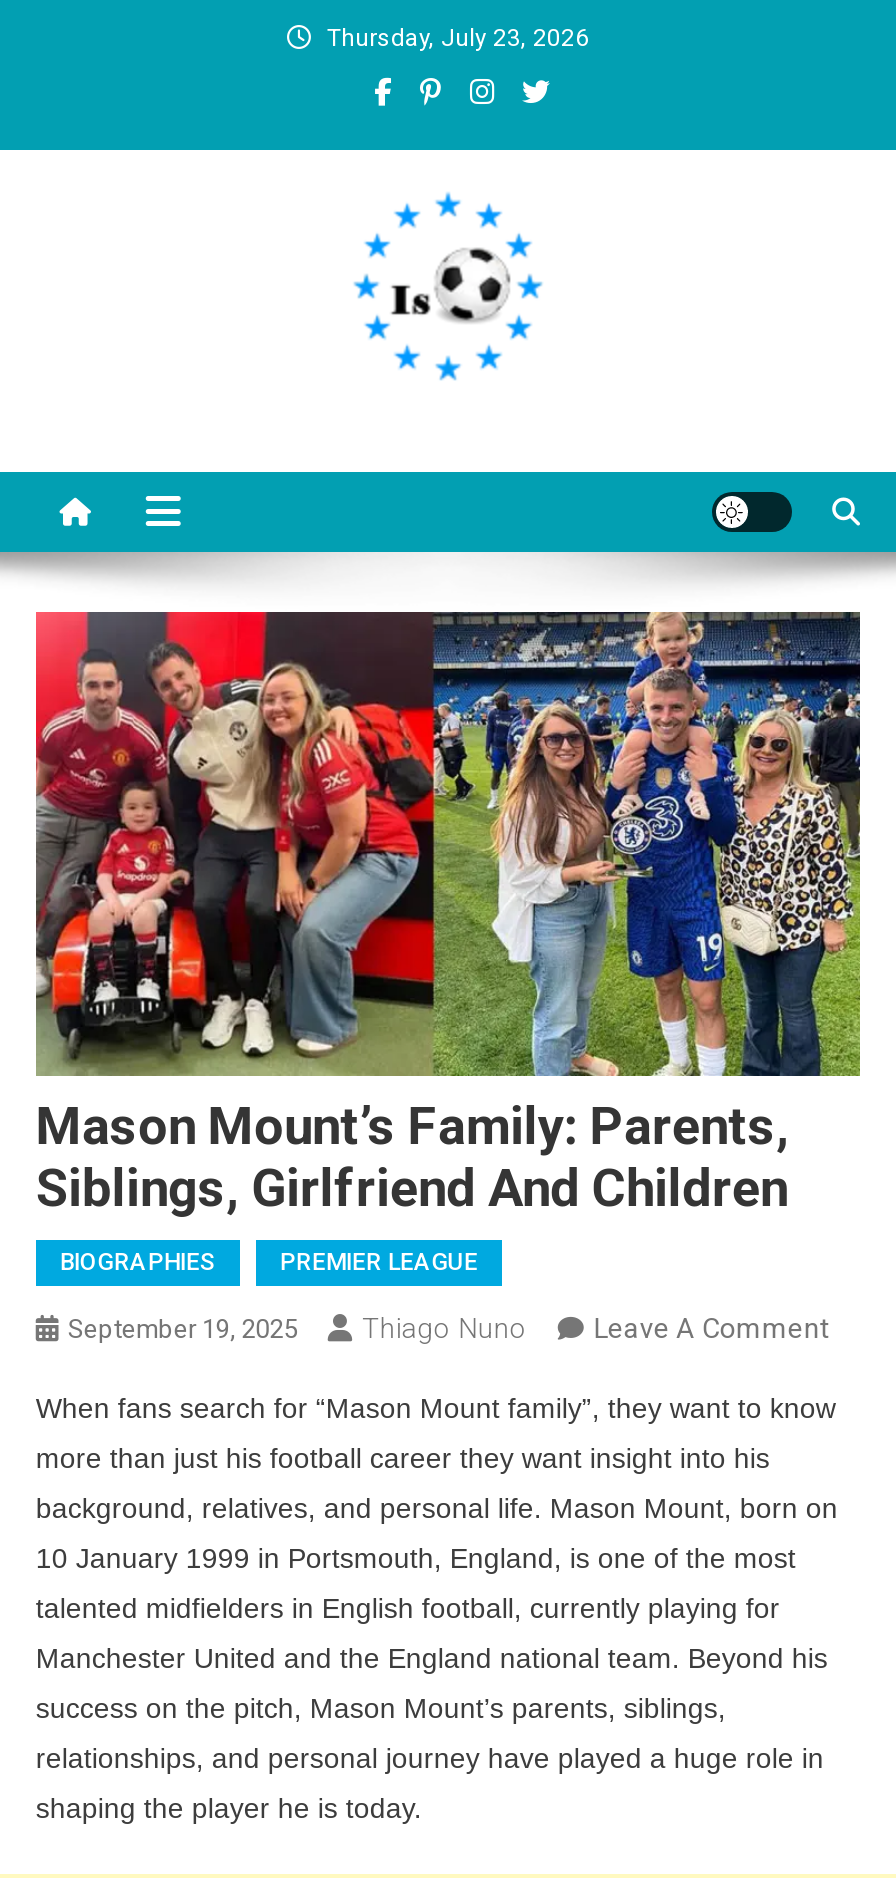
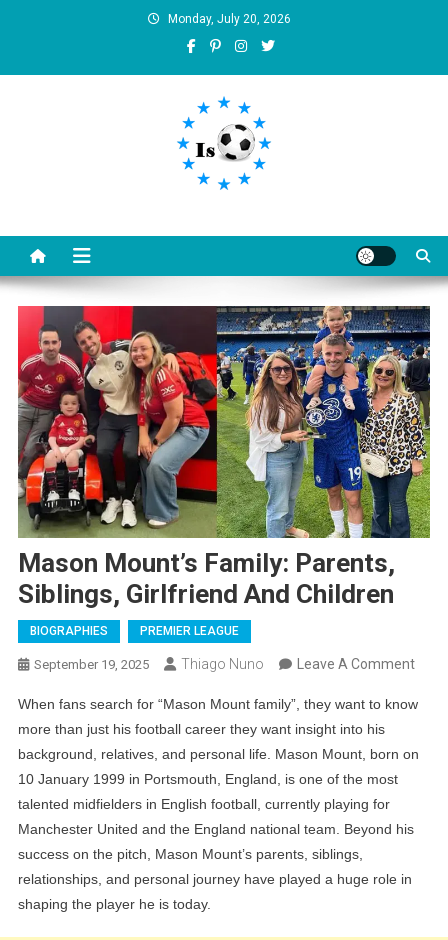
[327,24,589,52] Thursday, July 23, 2026 -> [167,12,290,26] Monday, July 20, 2026

